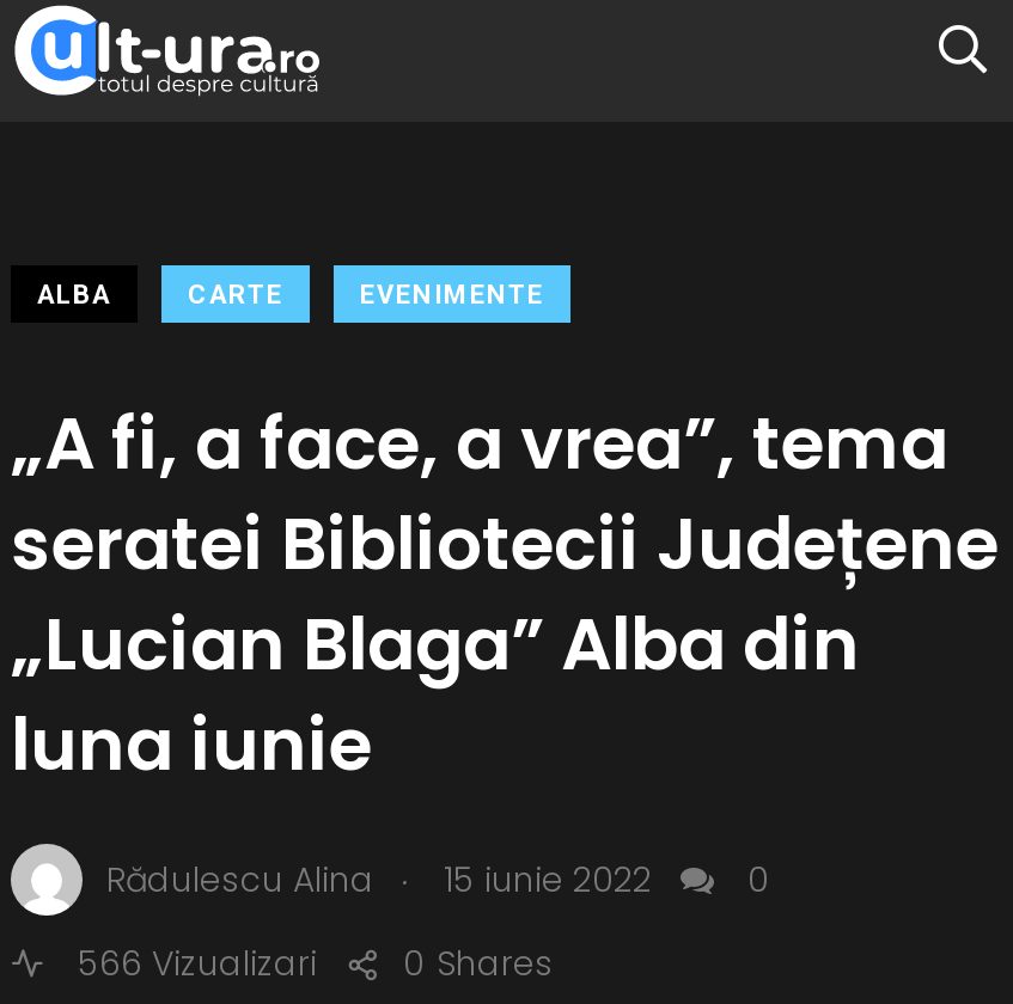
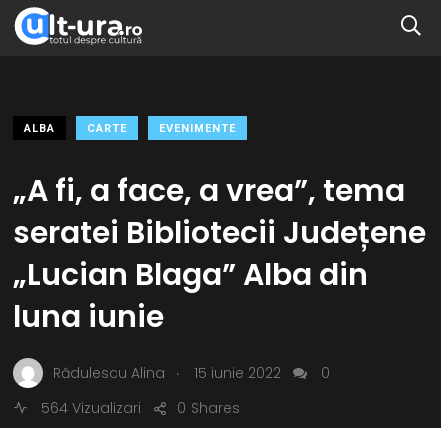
[68,939,554,987] 566 Vizualizari 0 Shares -> [37,398,240,418] 564 Vizualizari 0 Shares

